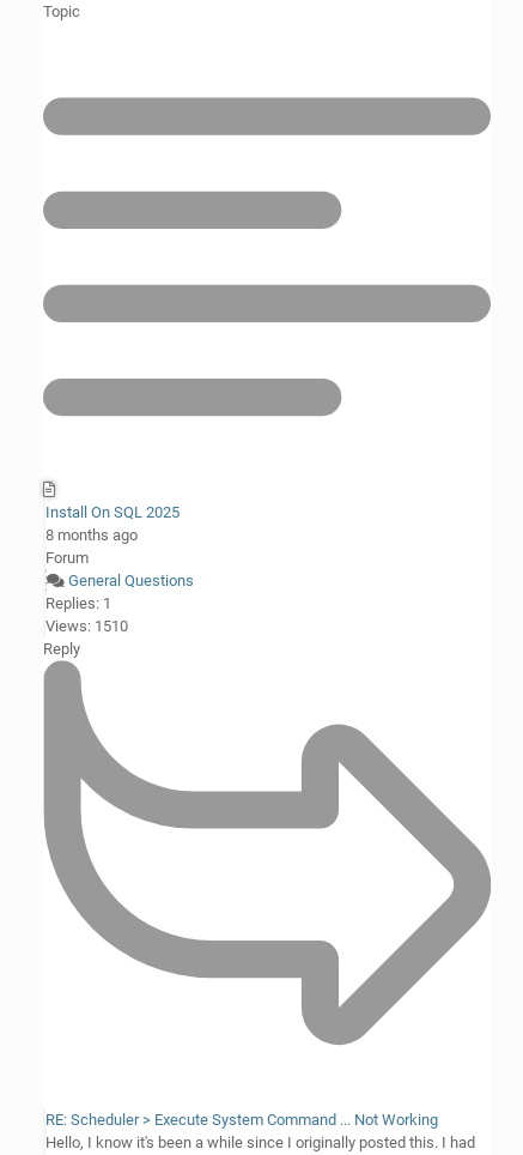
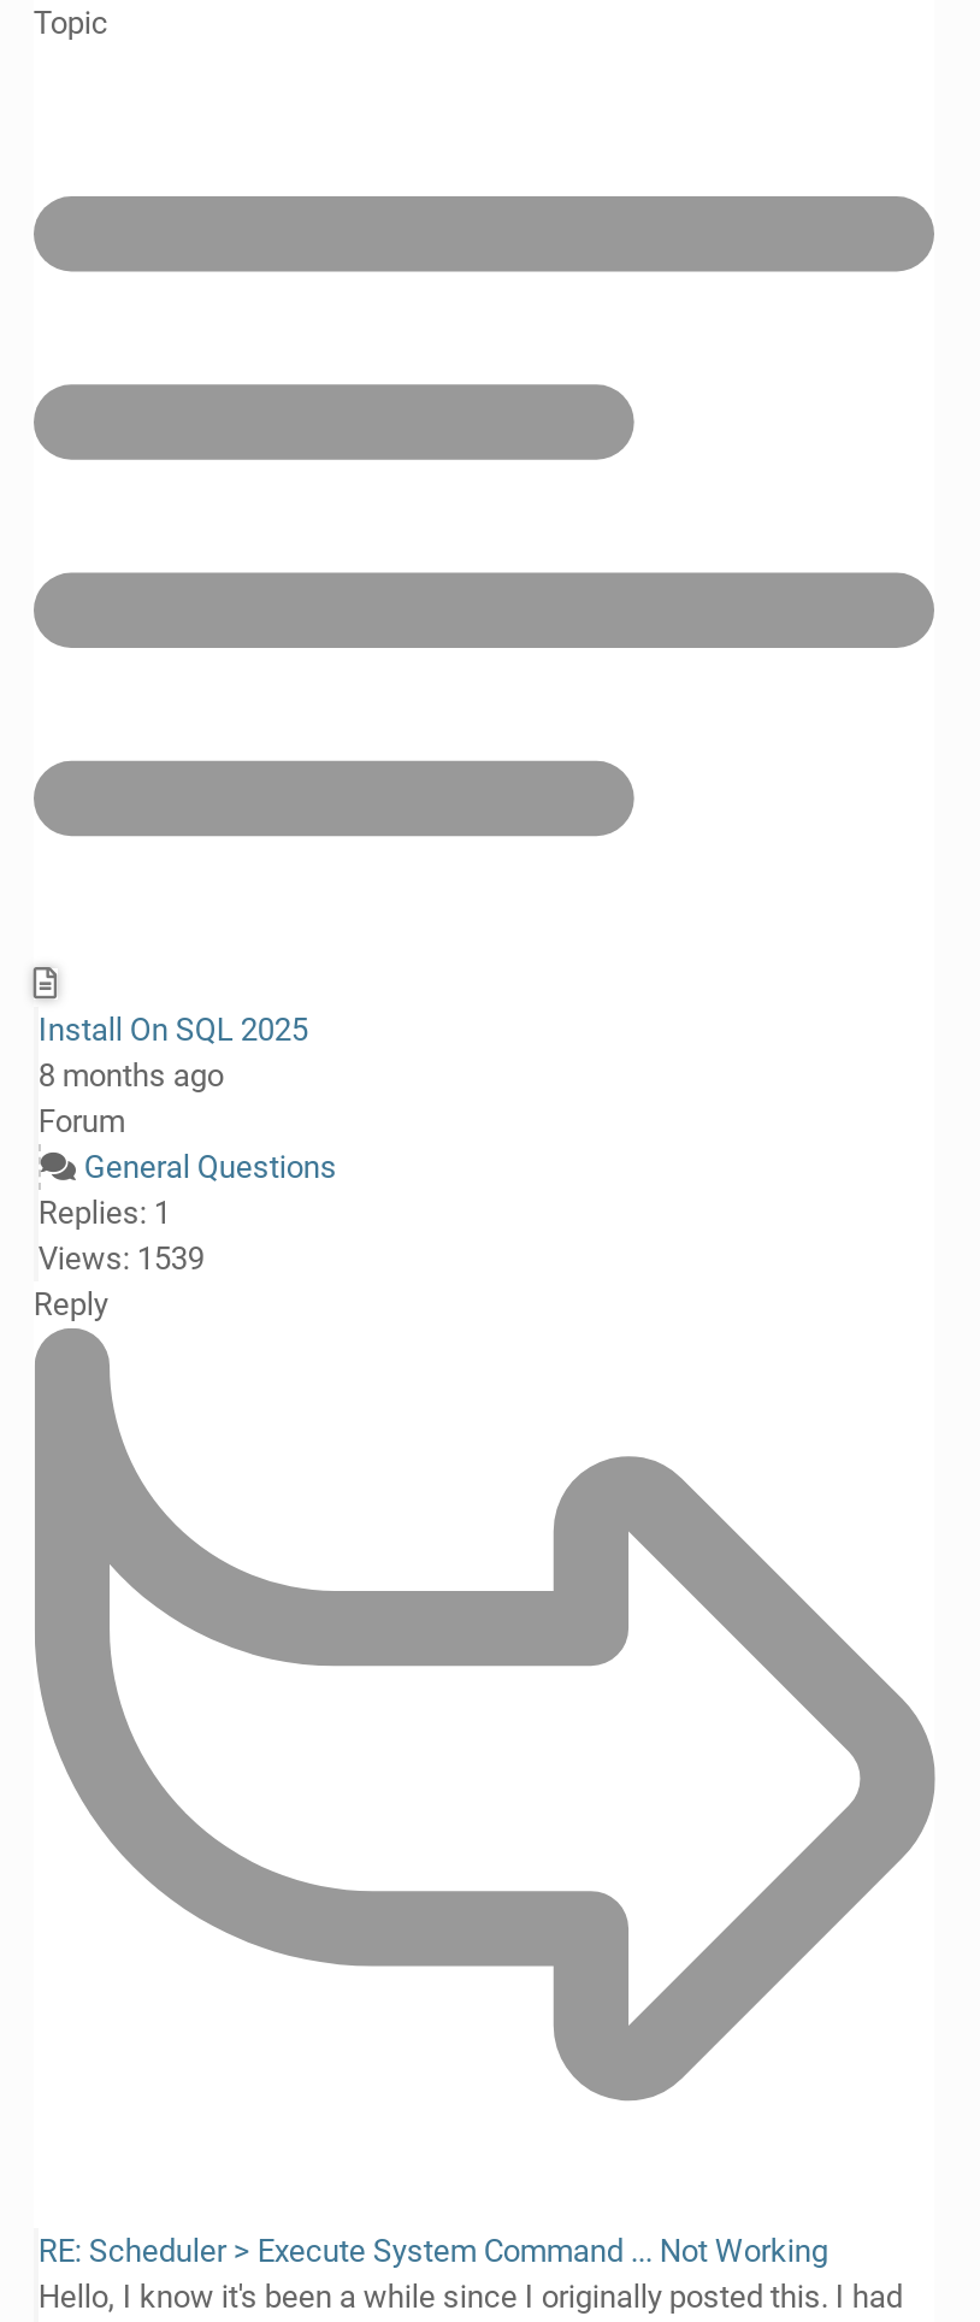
[45,617,128,635] Views: 1510 -> [38,1240,204,1276] Views: 1539

